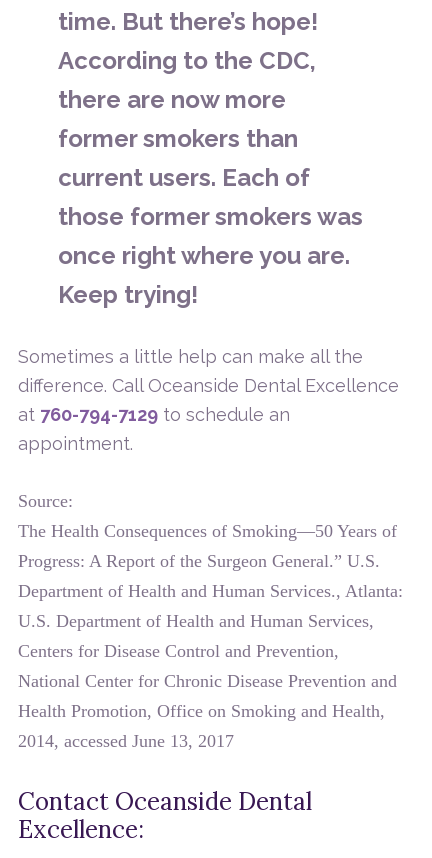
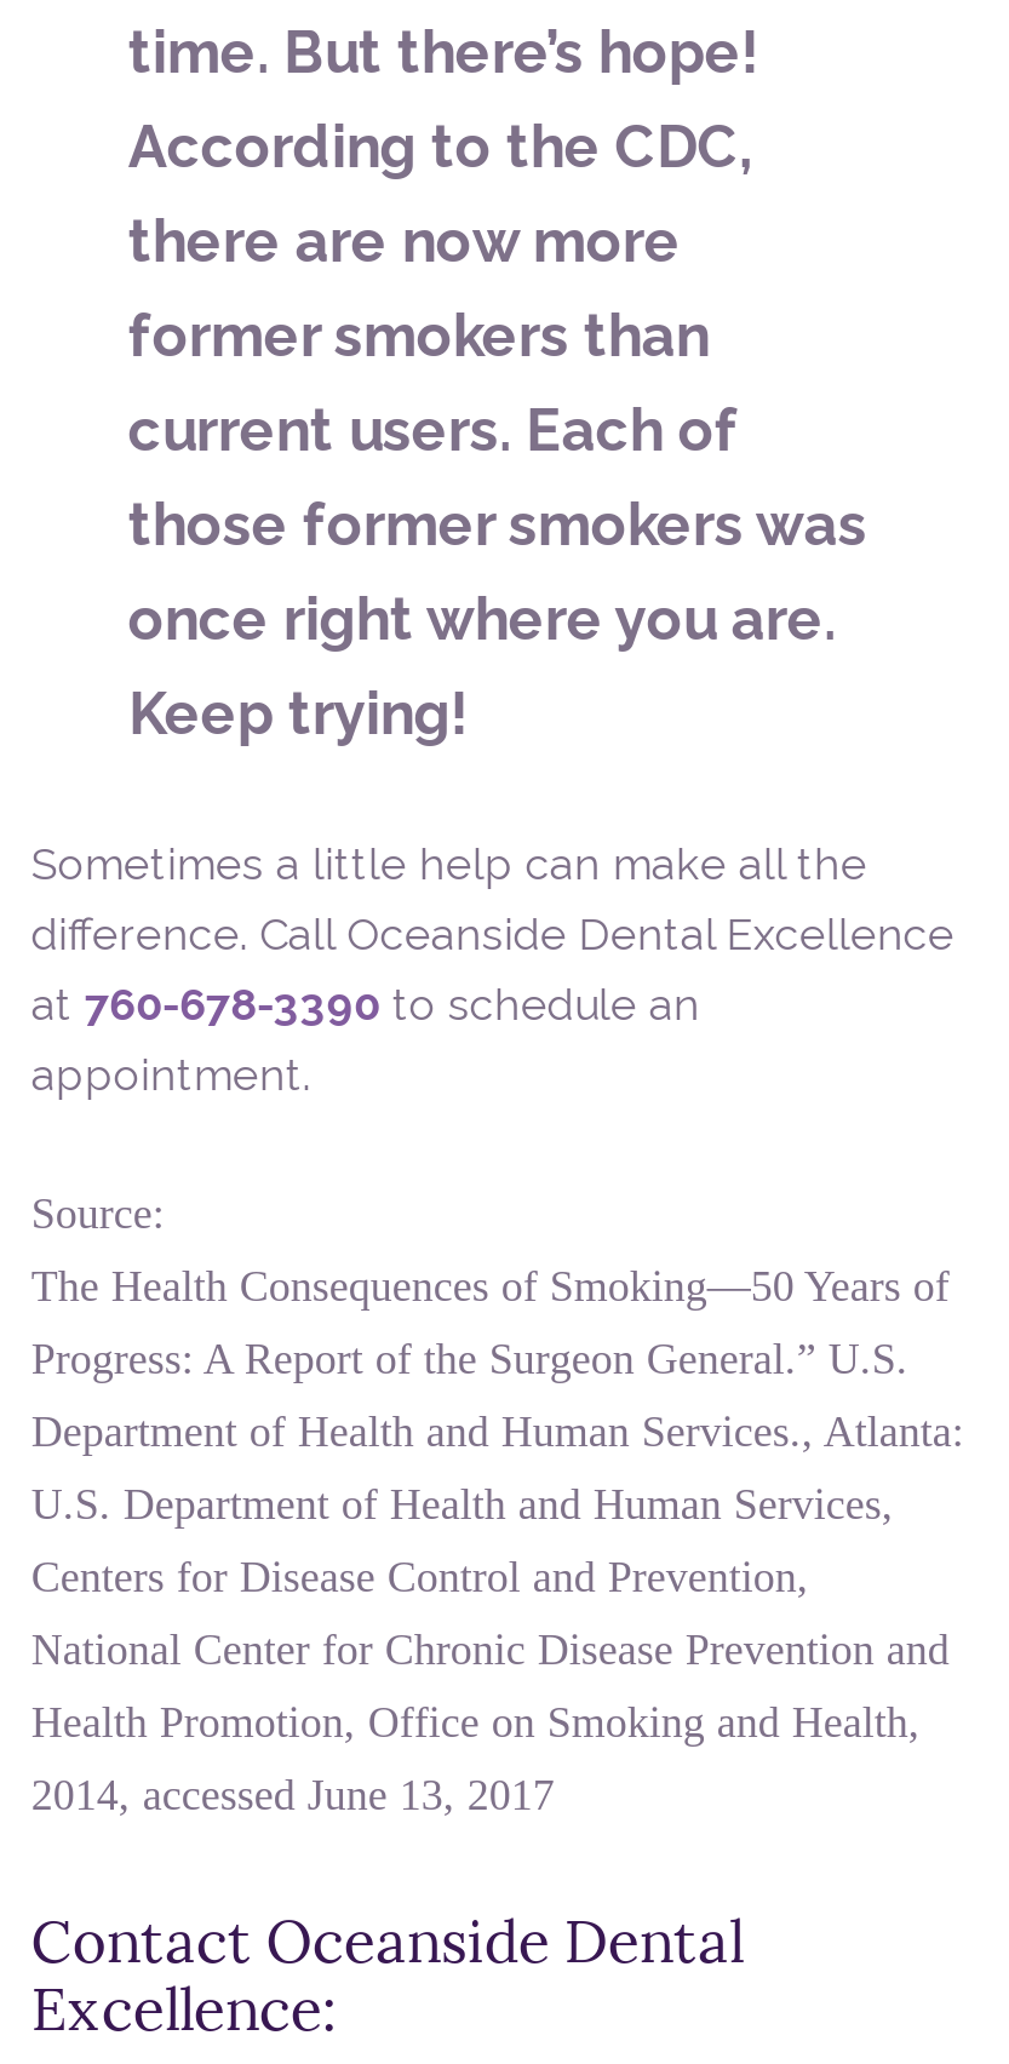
[18,404,290,425] at 760-794-7129 to schedule an -> [31,979,700,1030] at 760-678-3390 to schedule an

